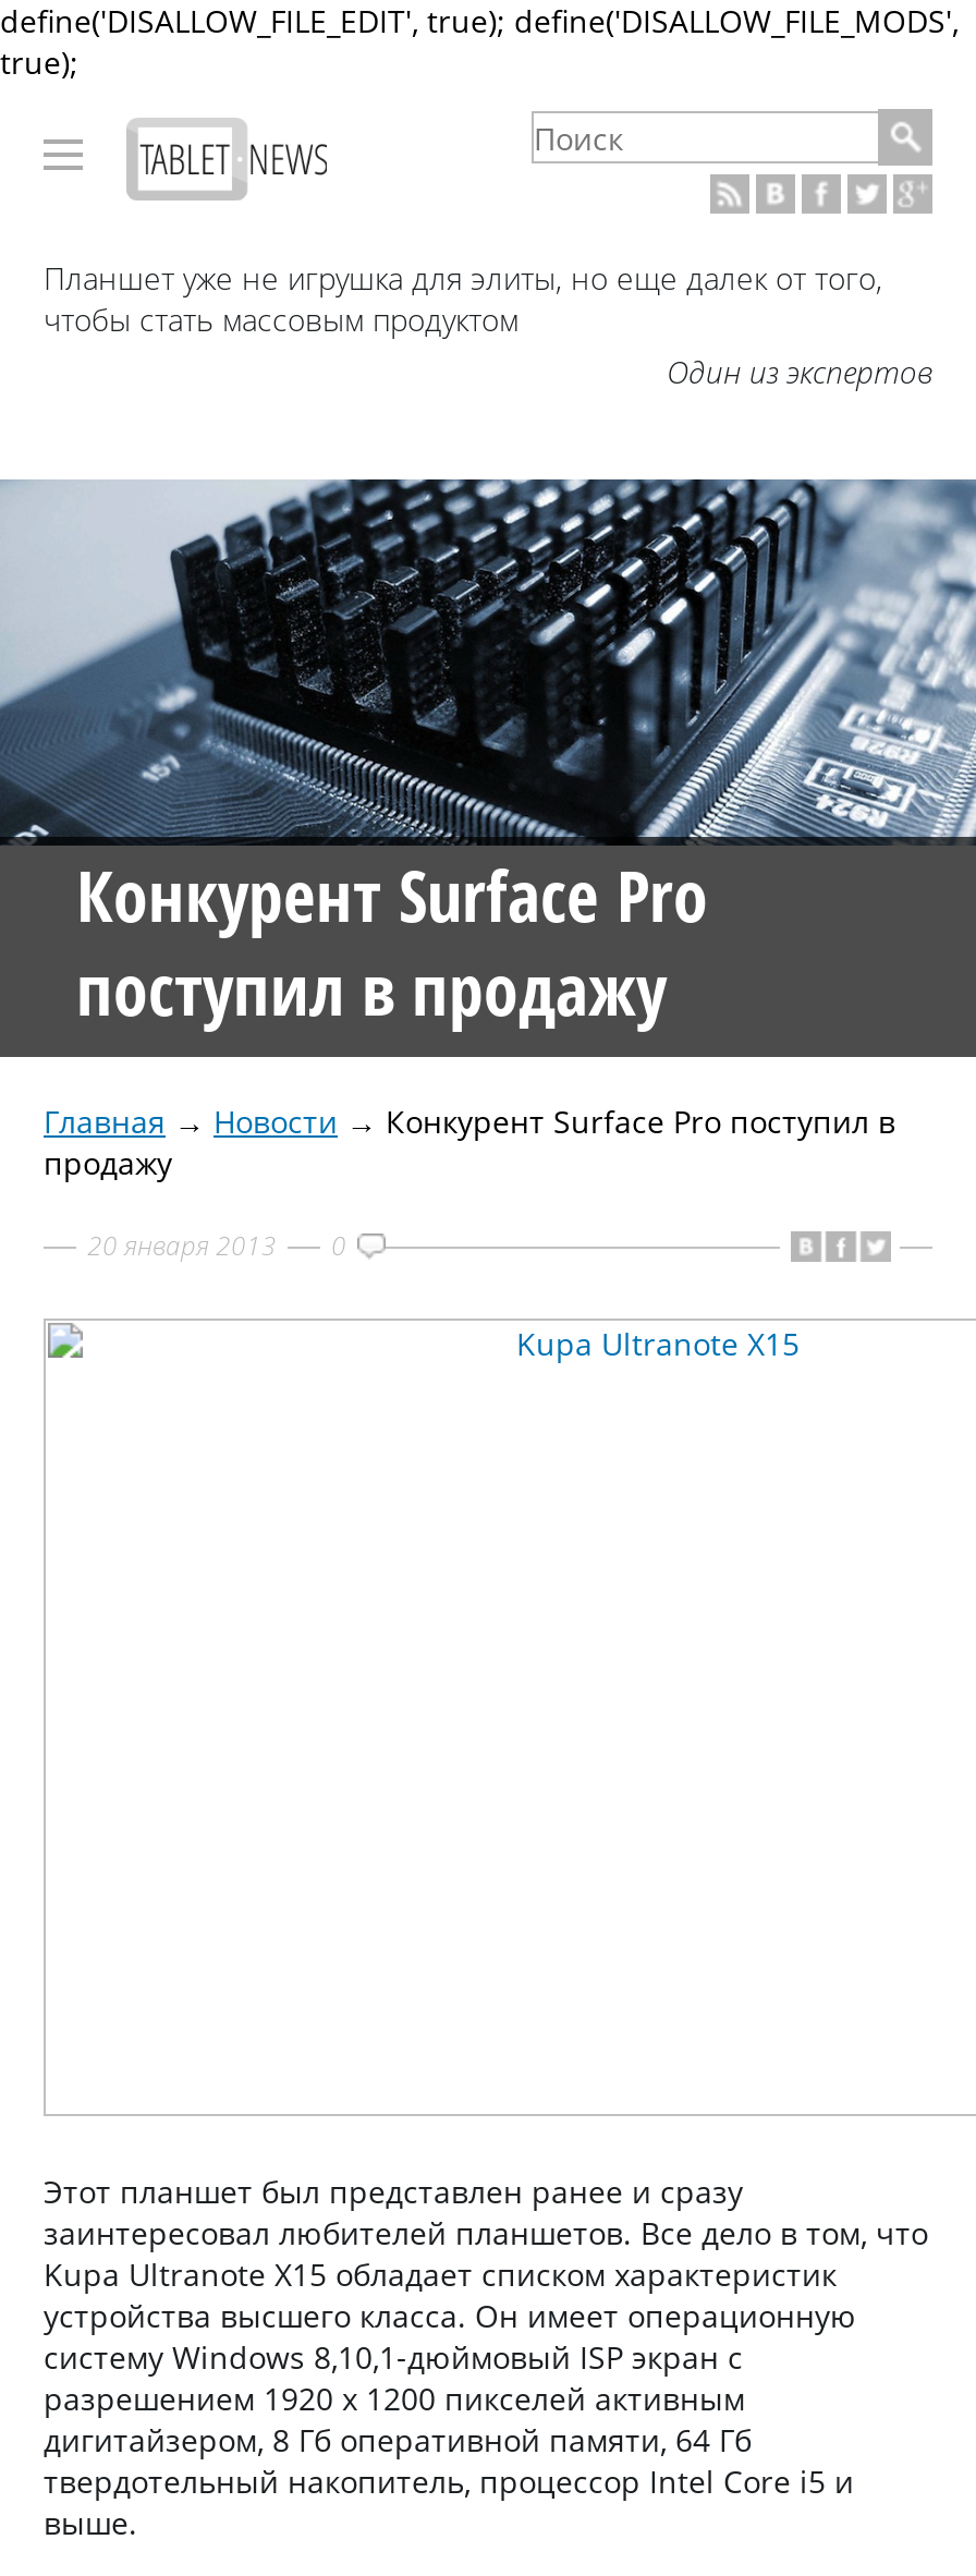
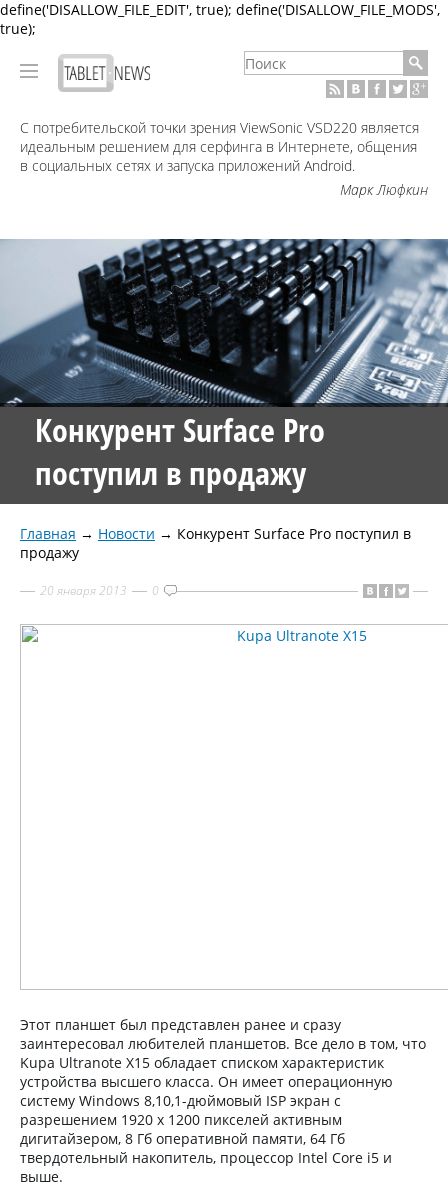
[44,257,932,392] Планшет уже не игрушка для элиты, но еще далек от того, | чтобы стать массовым продуктом | Один из экспертов -> [20,118,428,199] С потребительской точки зрения ViewSonic VSD220 является | идеальным решением для серфинга в Интернете, общения | в социальных сетях и запуска приложений Android. | Марк Люфкин

